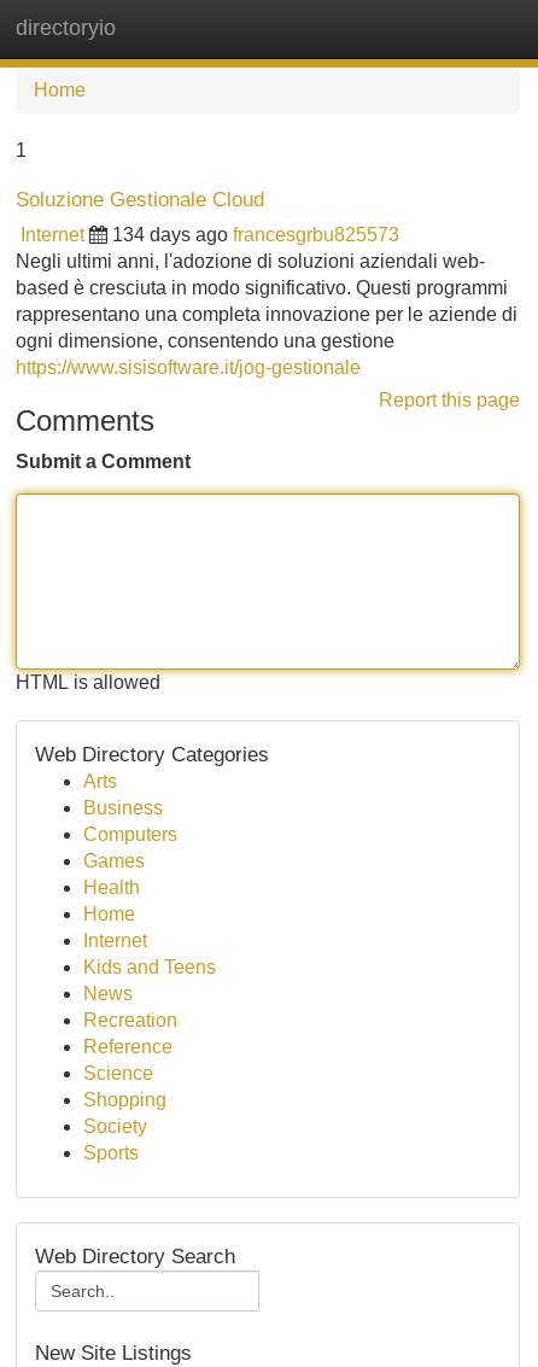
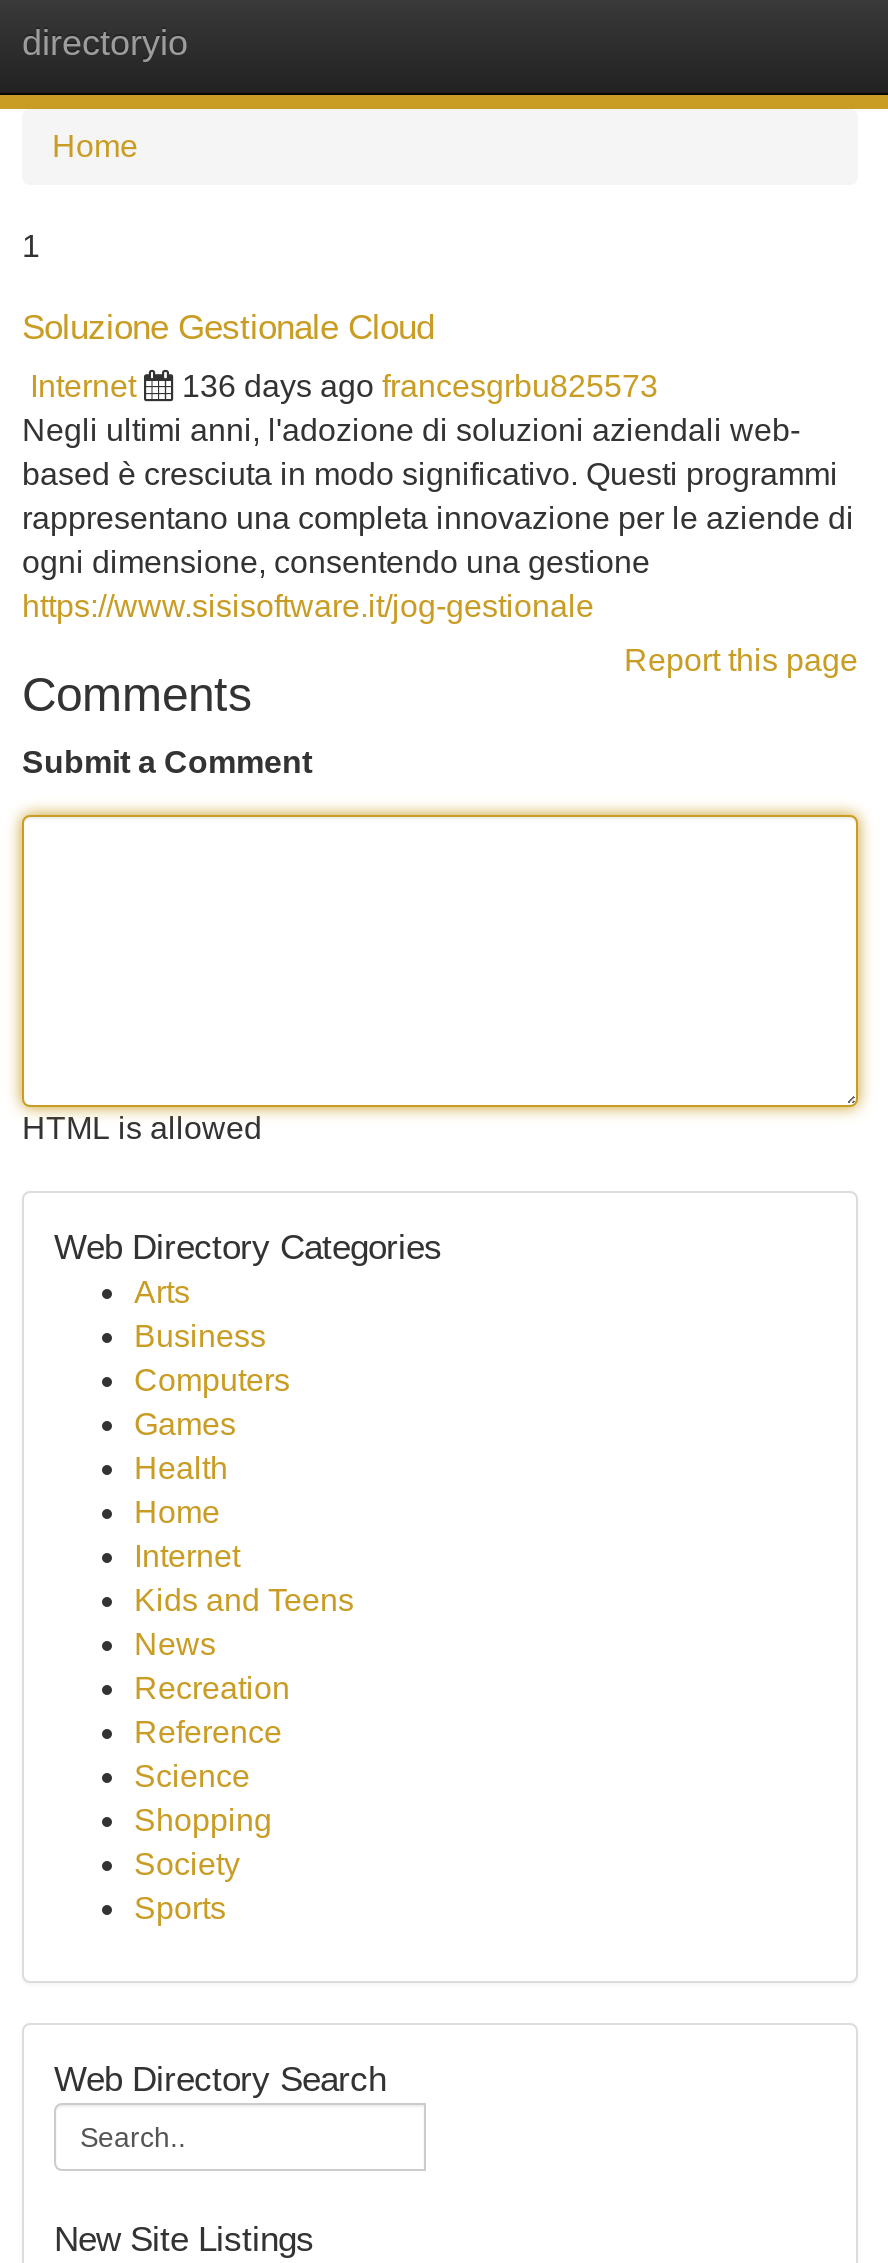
[112,224,399,245] 134 days ago francesgrbu825573 -> [182,369,658,403] 136 days ago francesgrbu825573

